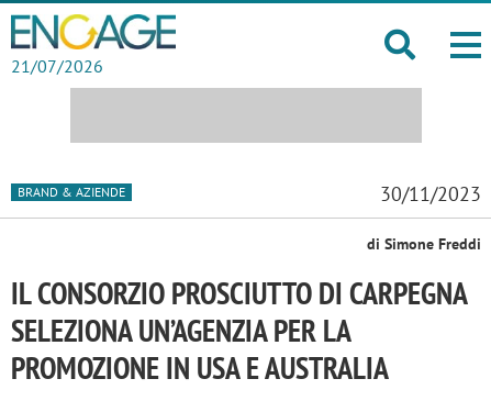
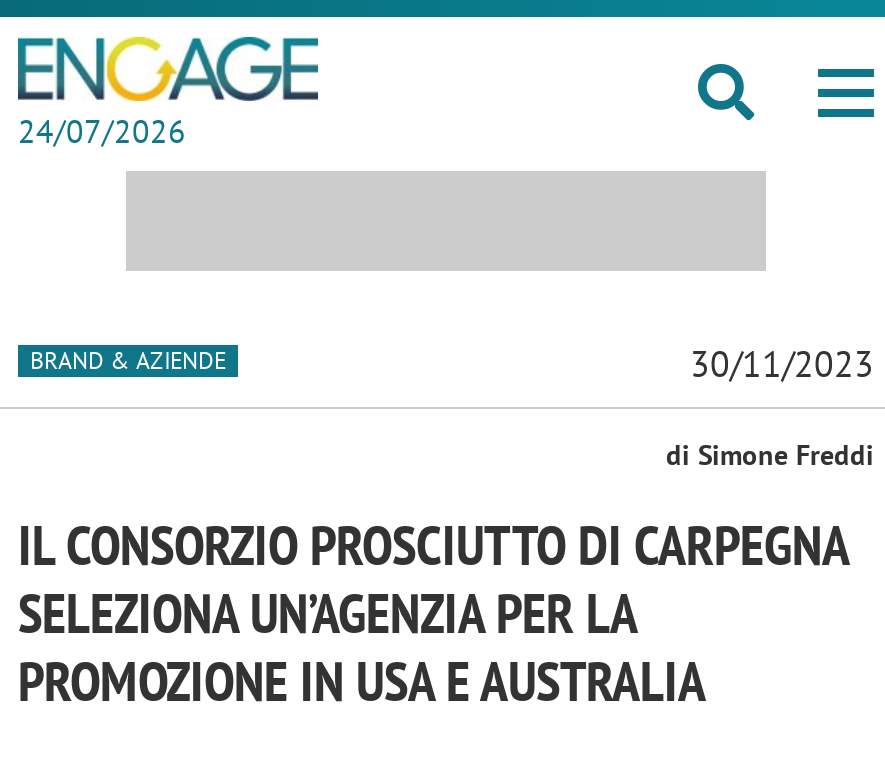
[11,55,103,77] 21/07/2026 -> [18,111,186,151] 24/07/2026

